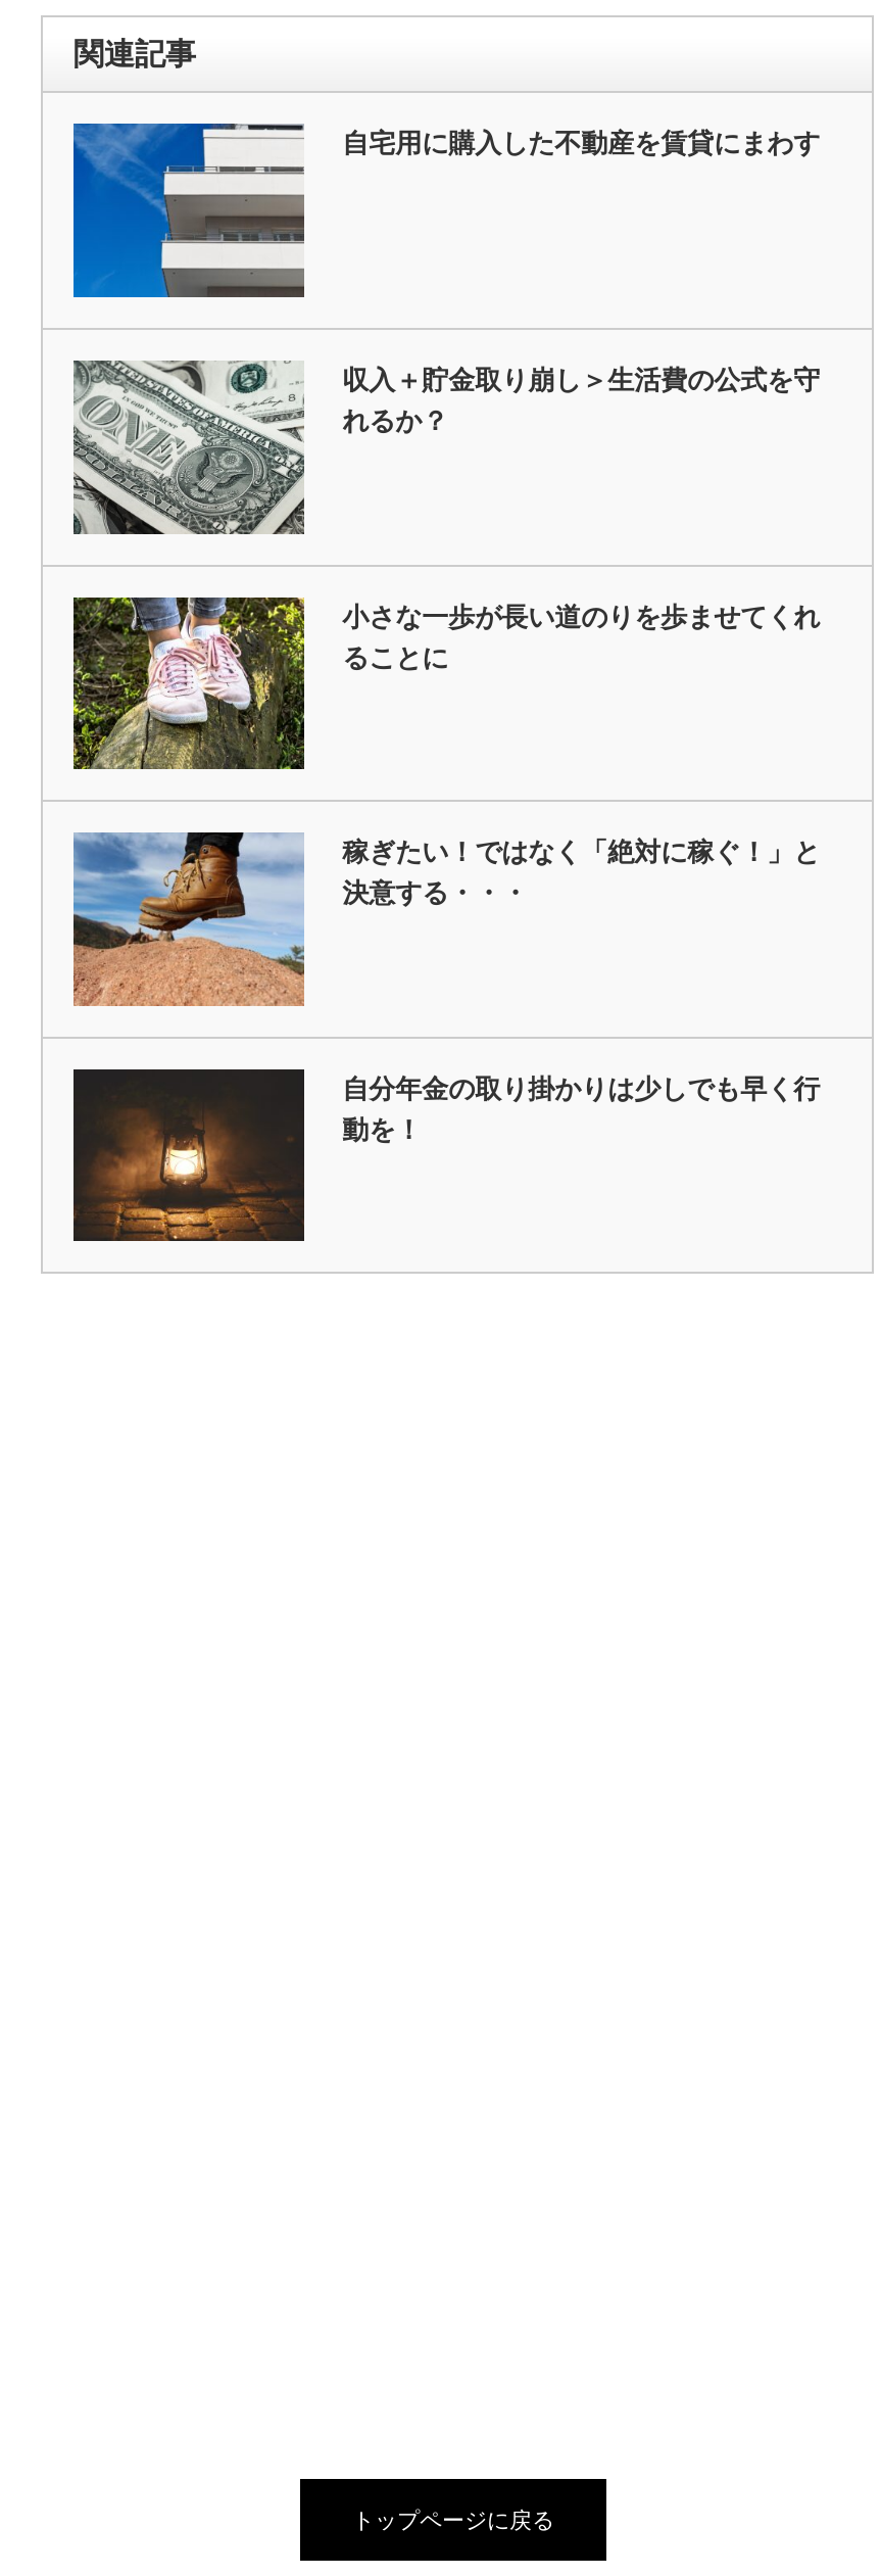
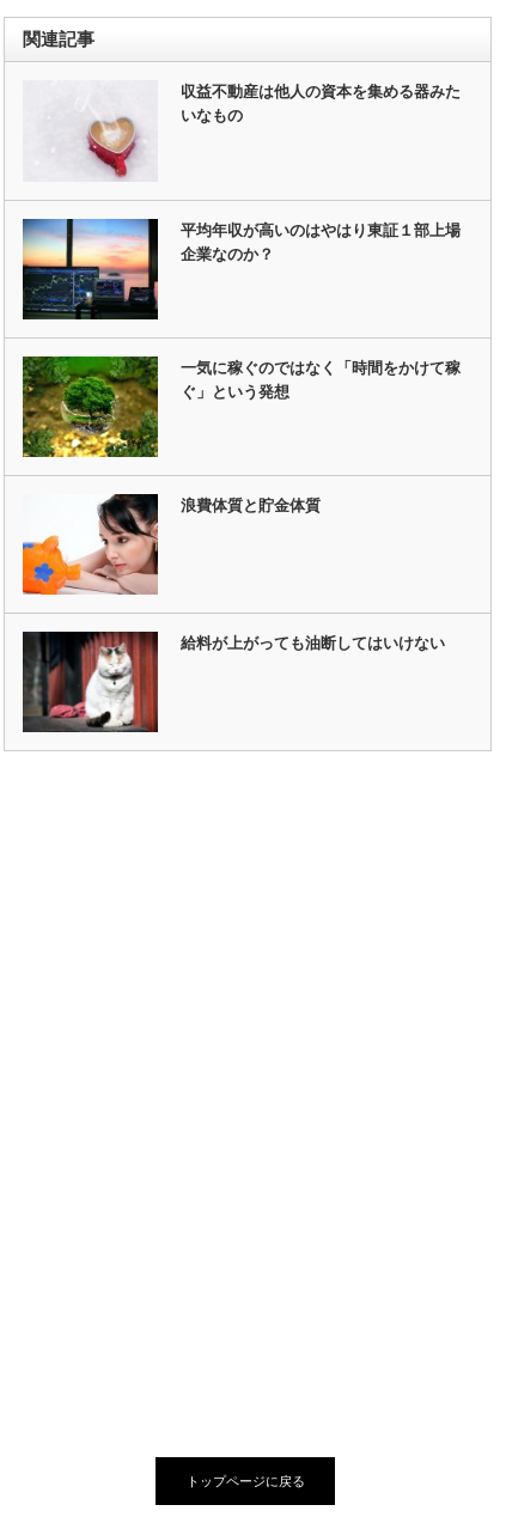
[71,122,820,299] [image] | 自宅用に購入した不動産を賃貸にまわす -> [23,80,460,179] [image] | 収益不動産は他人の資本を集める器みた | いなもの
[71,359,820,534] [image] | 収入＋貯金取り崩し＞生活費の公式を守 | れるか？ -> [22,218,460,321] [image] | 平均年収が高いのはやはり東証１部上場 | 企業なのか？
[71,595,820,771] [image] | 小さな一歩が長い道のりを歩ませてくれ | ることに -> [23,355,460,458] [image] | 一気に稼ぐのではなく「時間をかけて稼 | ぐ」という発想
[71,830,820,1008] [image] | 稼ぎたい！ではなく「絶対に稼ぐ！」と | 決意する・・・ -> [22,493,320,595] [image] | 浪費体質と貯金体質
[78,1069,820,1241] [image] | 自分年金の取り掛かりは少しでも早く行 | 動を！ -> [26,632,445,732] [image] | 給料が上がっても油断してはいけない

